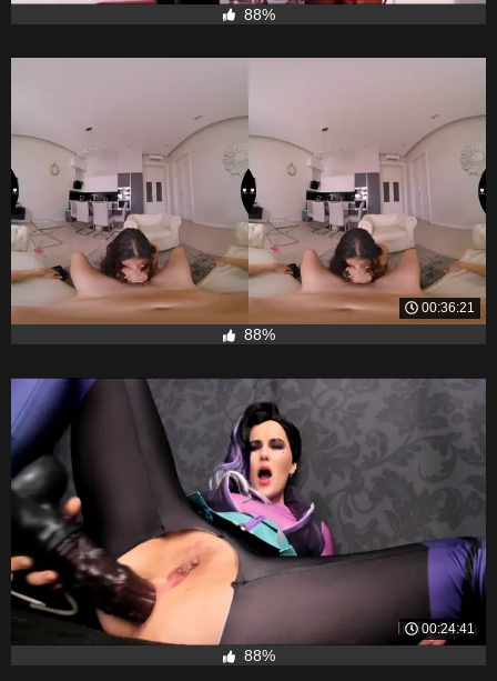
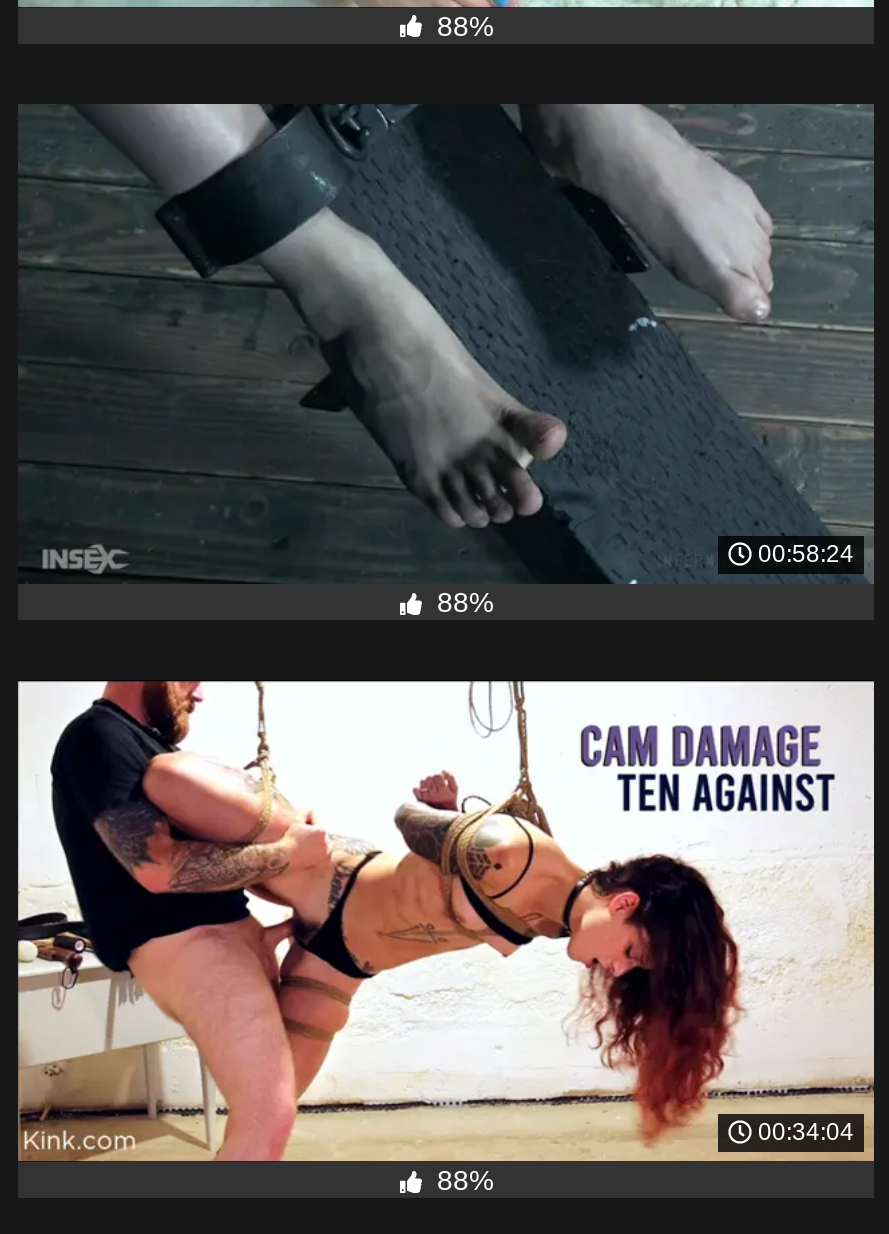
[10,57,486,326] [image] | 00:36:21 -> [18,104,874,586] [image] | 00:58:24
[10,378,487,645] [image] | 00:24:41 -> [16,680,876,1164] [image] | 00:34:04

